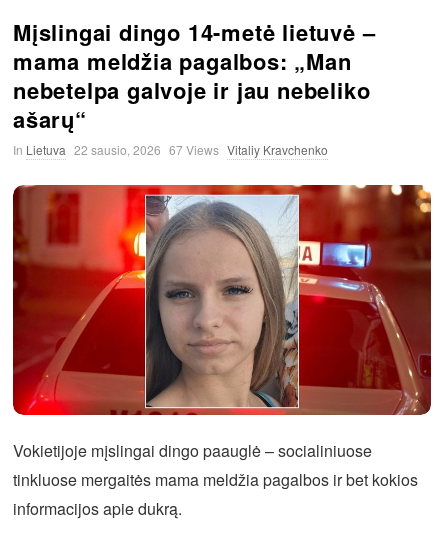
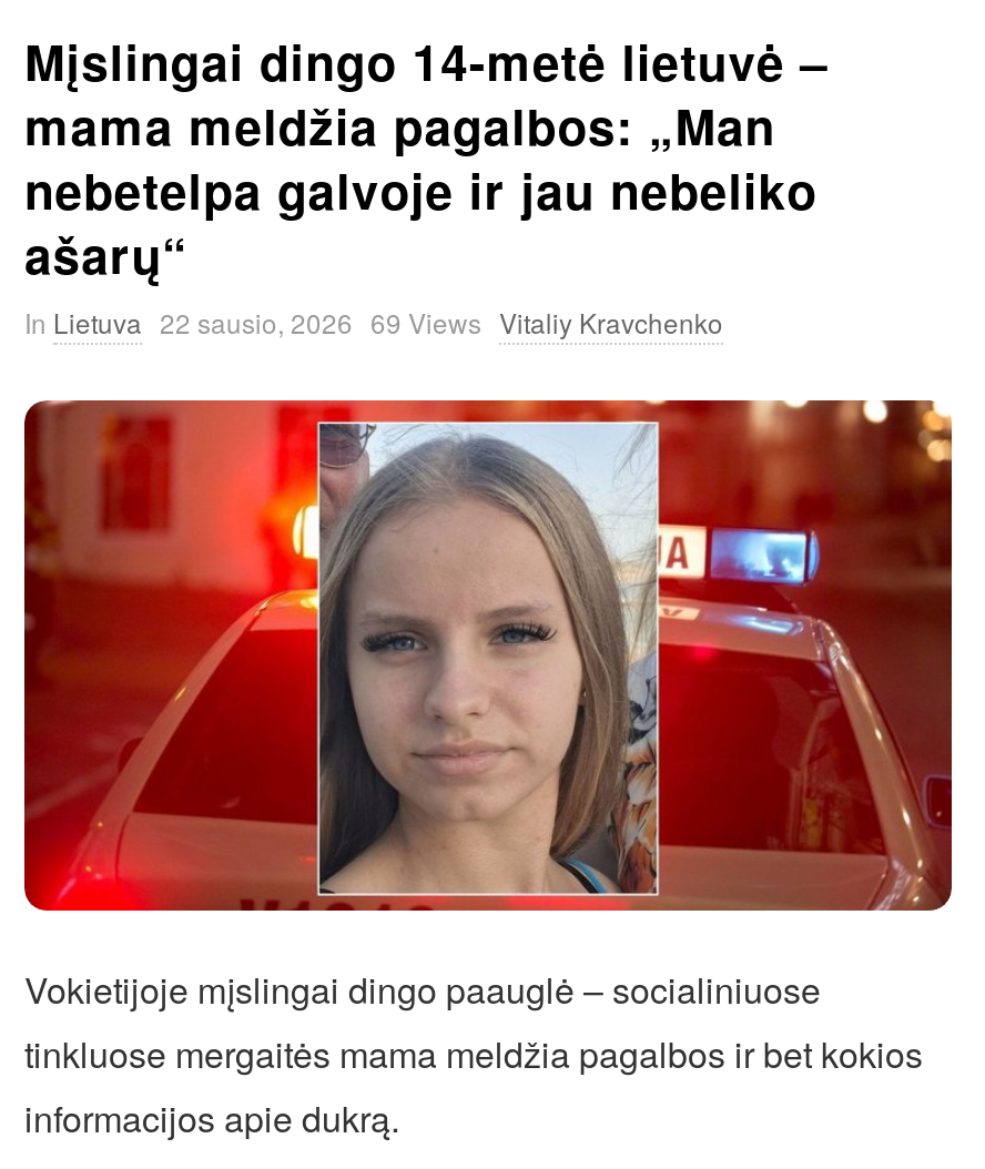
[13,141,328,158] In Lietuva 22 sausio, 2026 67 Views Vitaliy Kravchenko -> [24,303,723,340] In Lietuva 22 sausio, 2026 69 Views Vitaliy Kravchenko

